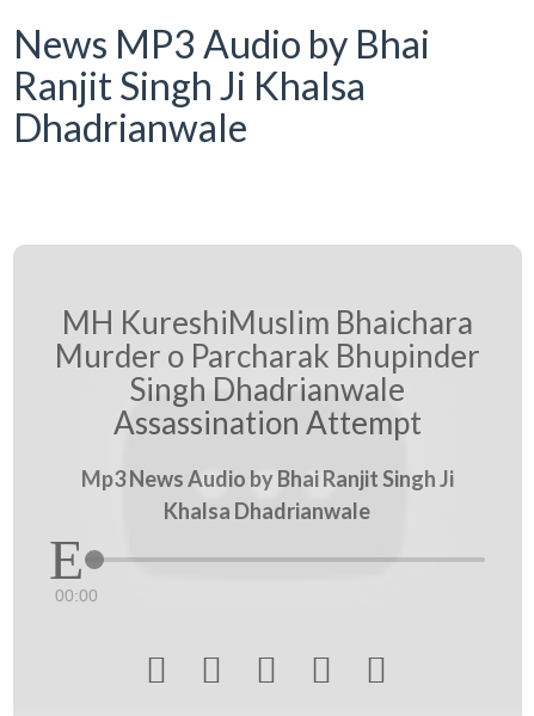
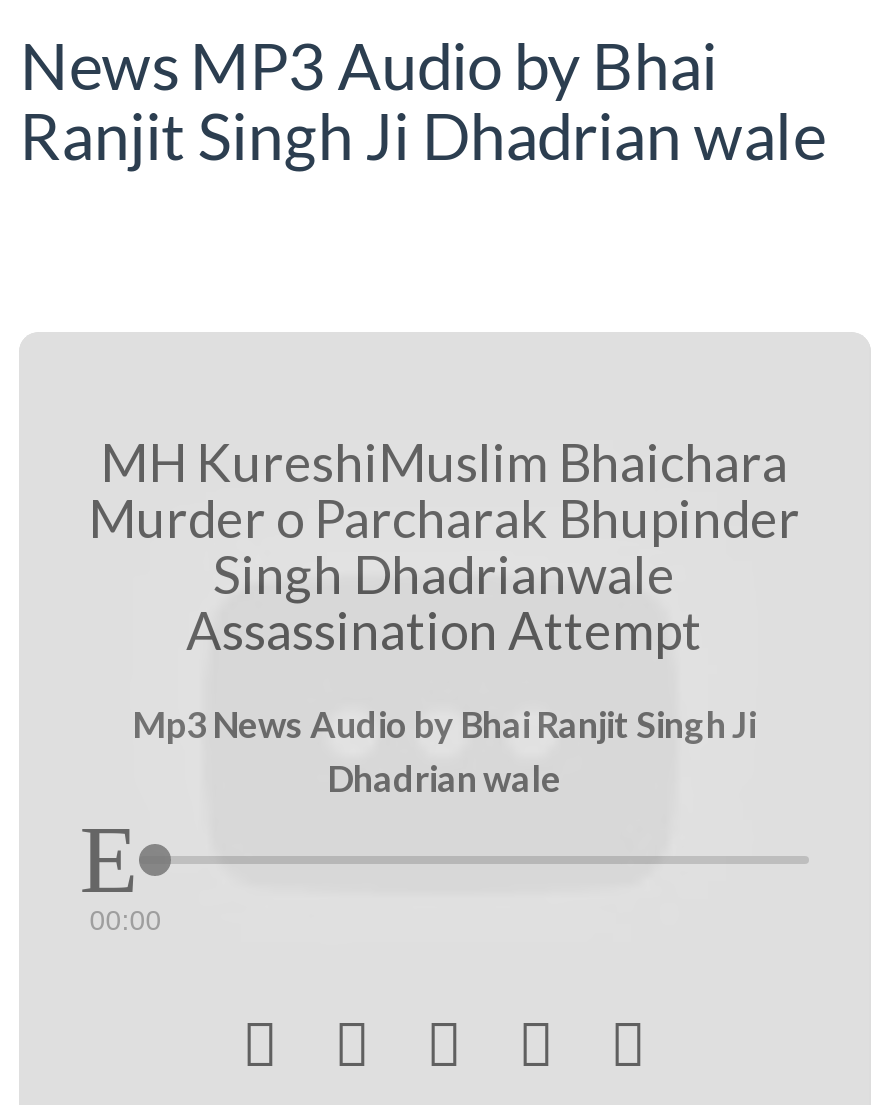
[13,62,366,150] Ranjit Singh Ji Khalsa | Dhadrianwale -> [19,96,825,174] Ranjit Singh Ji Dhadrian wale
[164,498,370,524] Khalsa Dhadrianwale -> [327,756,561,800] Dhadrian wale

